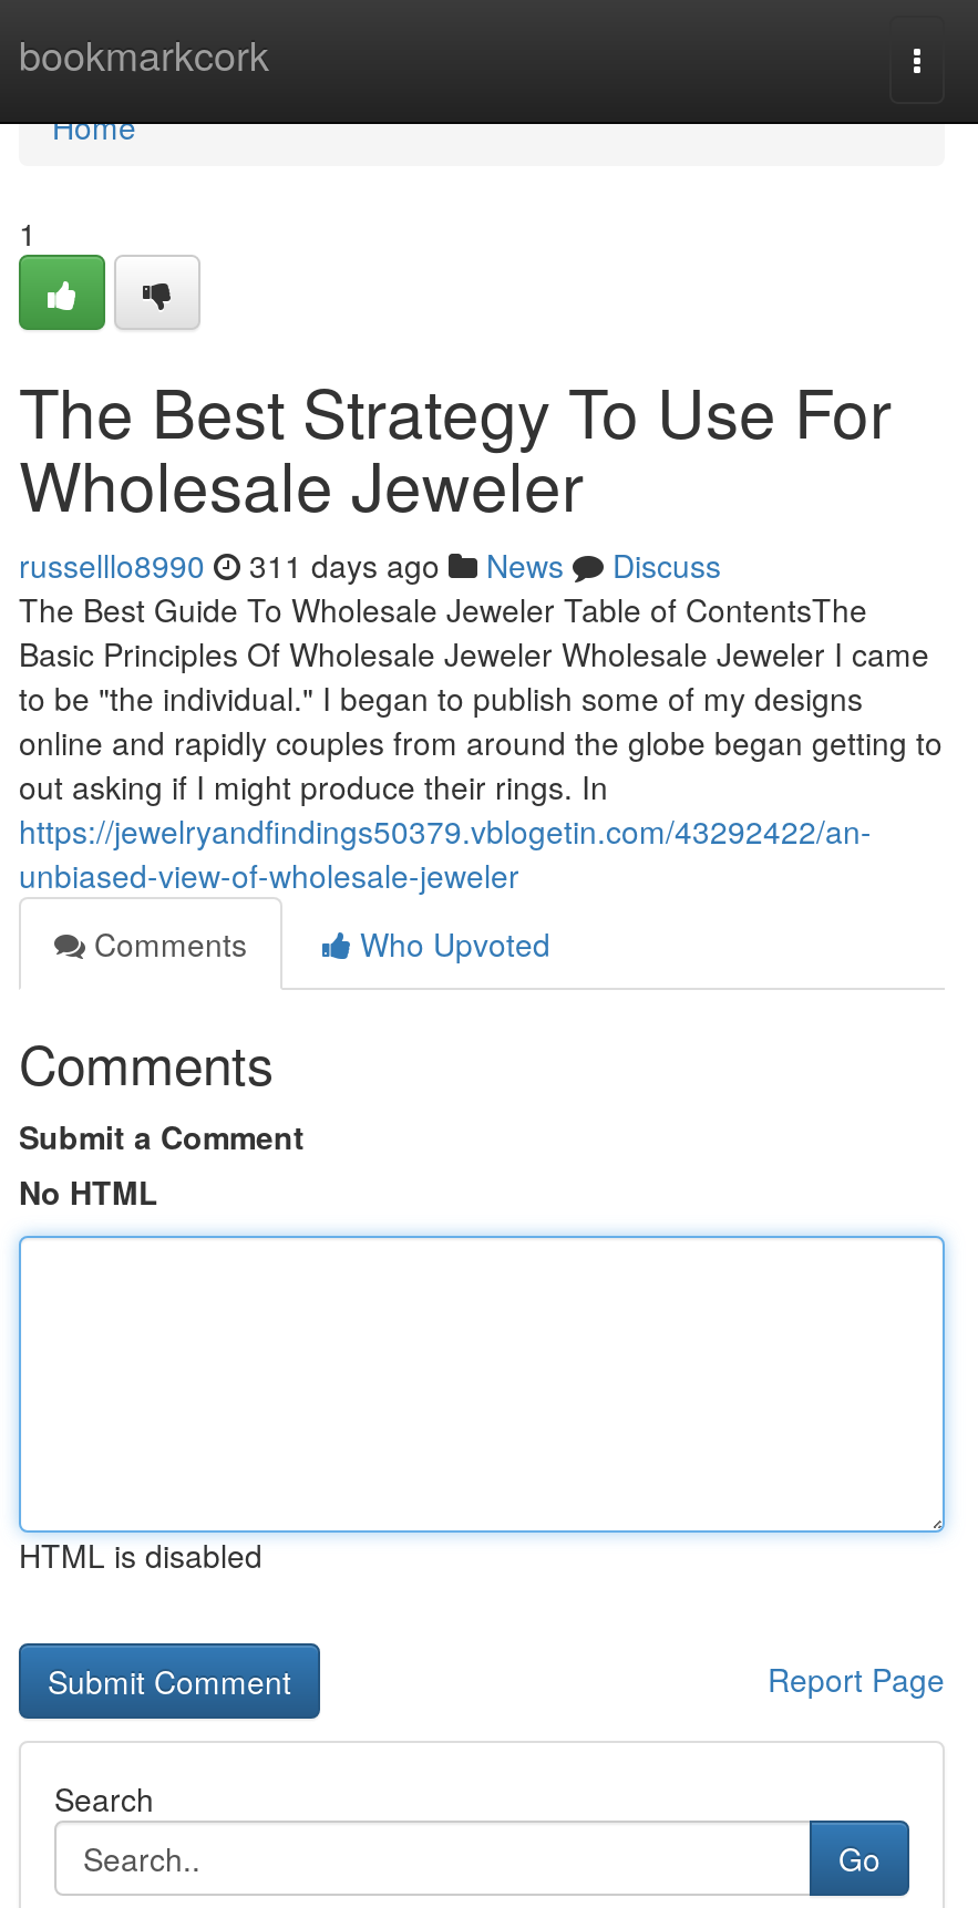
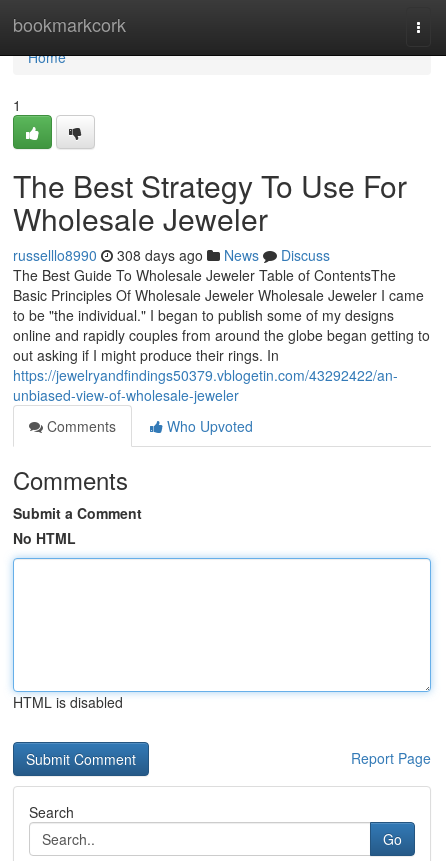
[19,543,721,587] russelllo8990 311 days ago News Discuss -> [13,245,330,265] russelllo8990 308 days ago News Discuss

